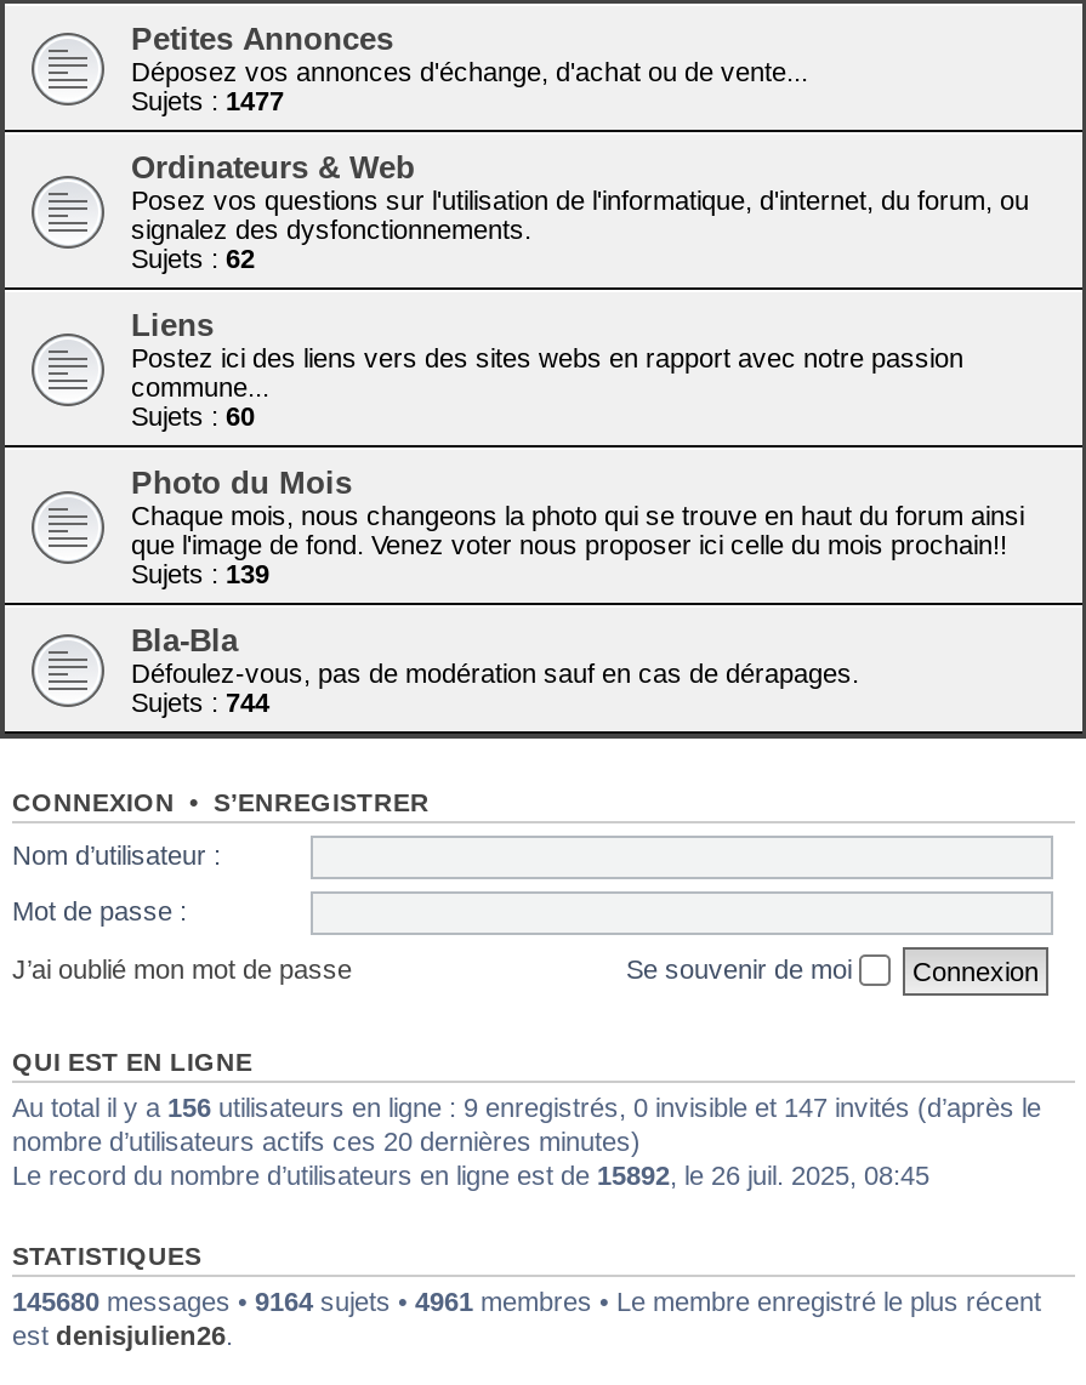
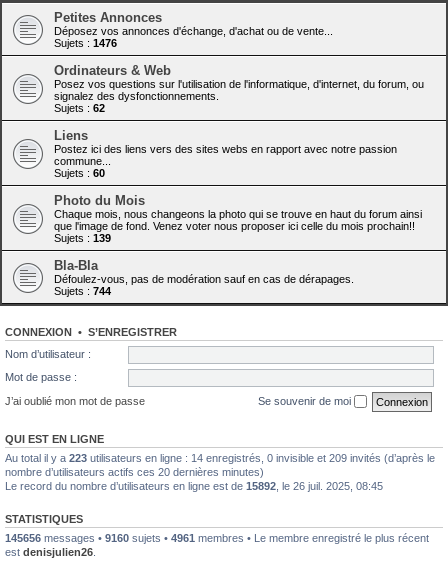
[131,86,284,115] Sujets : 1477 -> [54,37,117,49] Sujets : 1476
[12,1094,1041,1123] Au total il y a 156 utilisateurs en ligne : 9 enregistrés, 0 invisible et 147 invités (d’après le -> [5,452,435,464] Au total il y a 223 utilisateurs en ligne : 14 enregistrés, 0 invisible et 209 invités (d’après le
[12,1288,1041,1317] 145680 messages • 9164 sujets • 4961 membres • Le membre enregistré le plus récent -> [5,532,429,544] 145656 messages • 9160 sujets • 4961 membres • Le membre enregistré le plus récent

